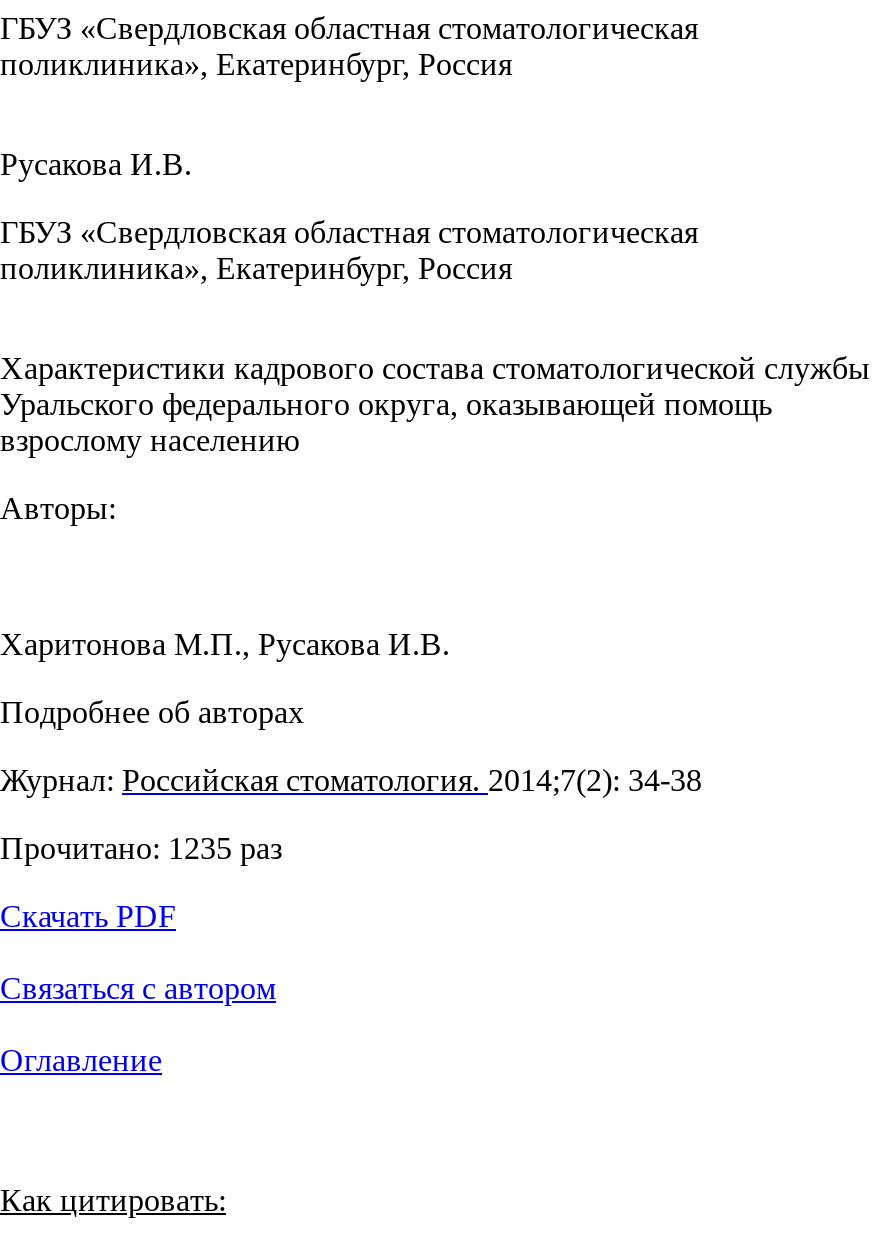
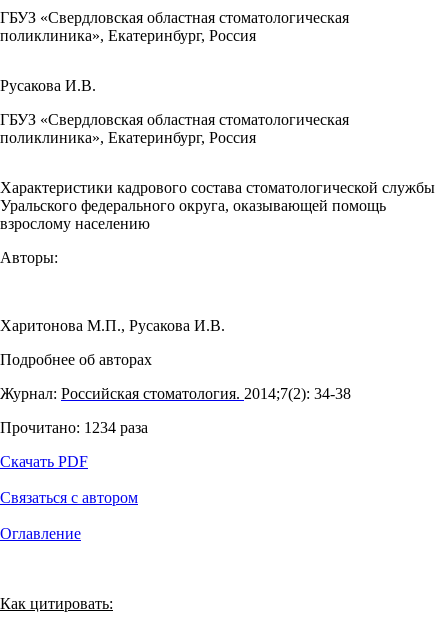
[0,831,282,865] Прочитано: 1235 раз -> [0,419,148,436] Прочитано: 1234 раза

